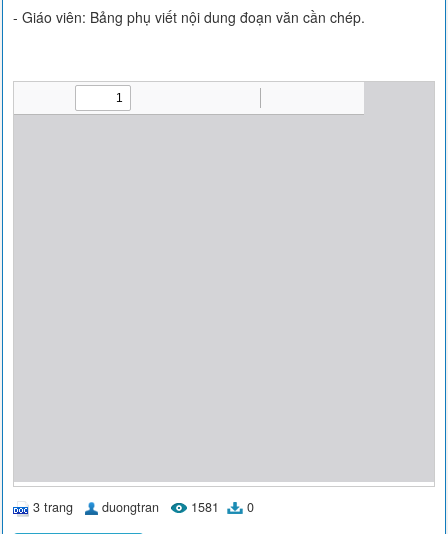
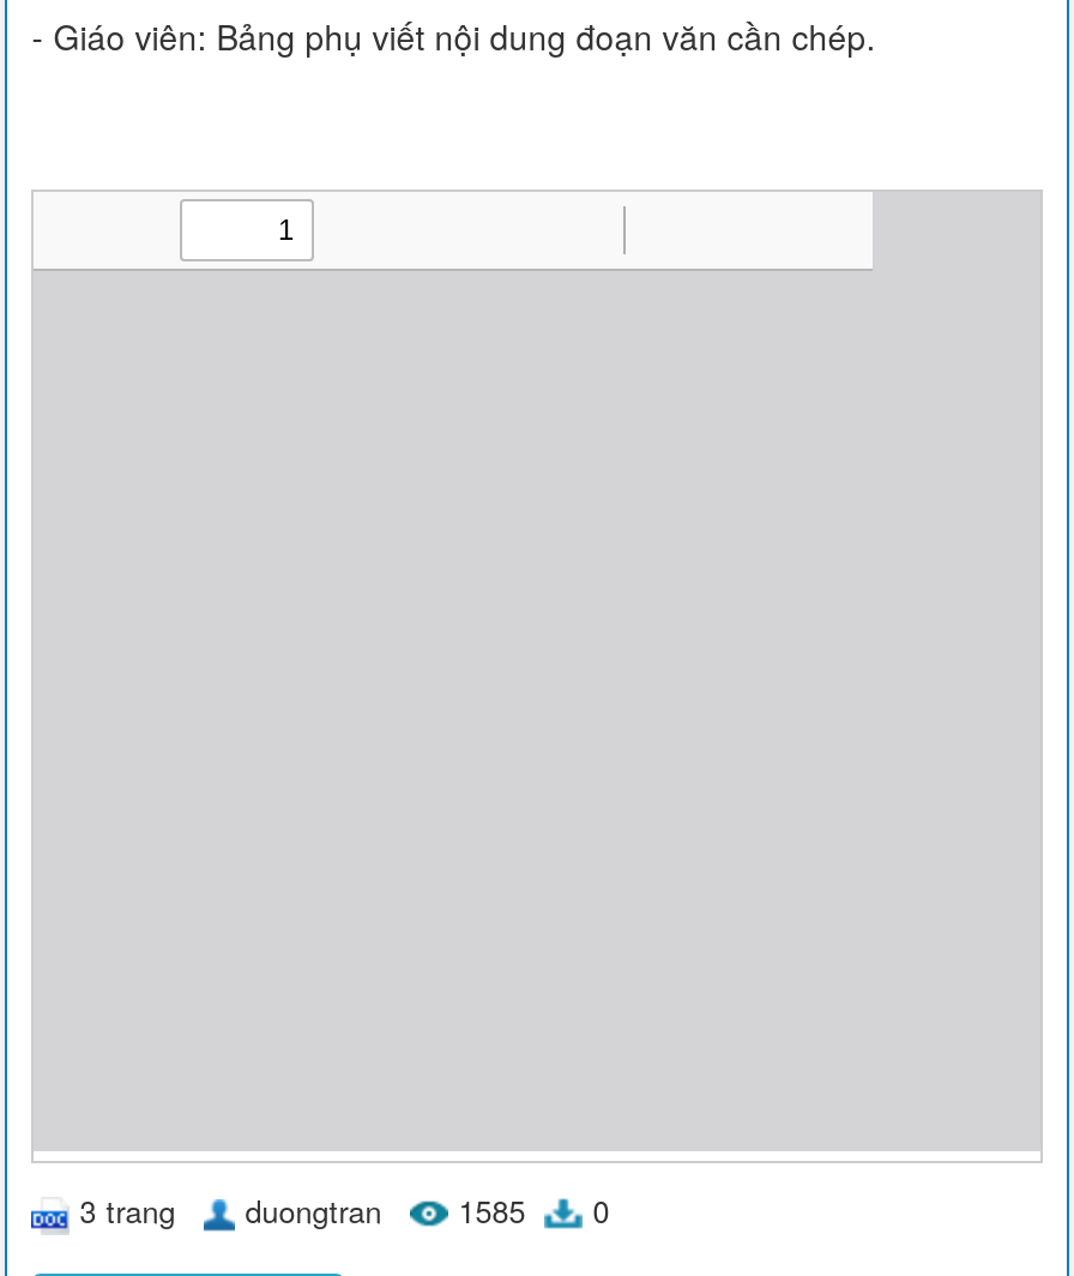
[33,498,254,516] 3 trang duongtran 1581 0 -> [80,1190,609,1233] 3 trang duongtran 1585 0

